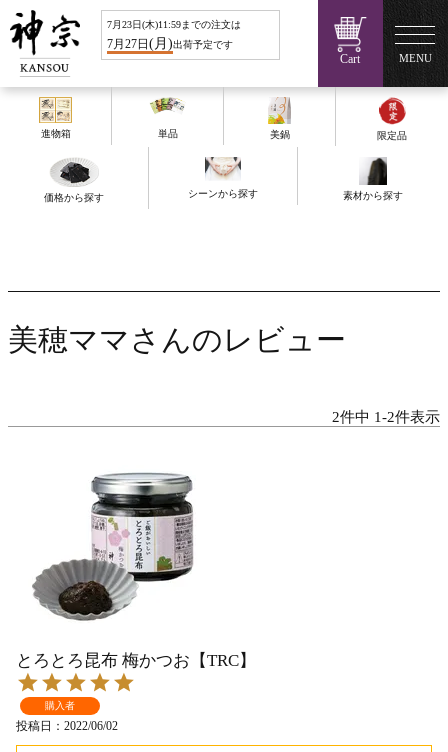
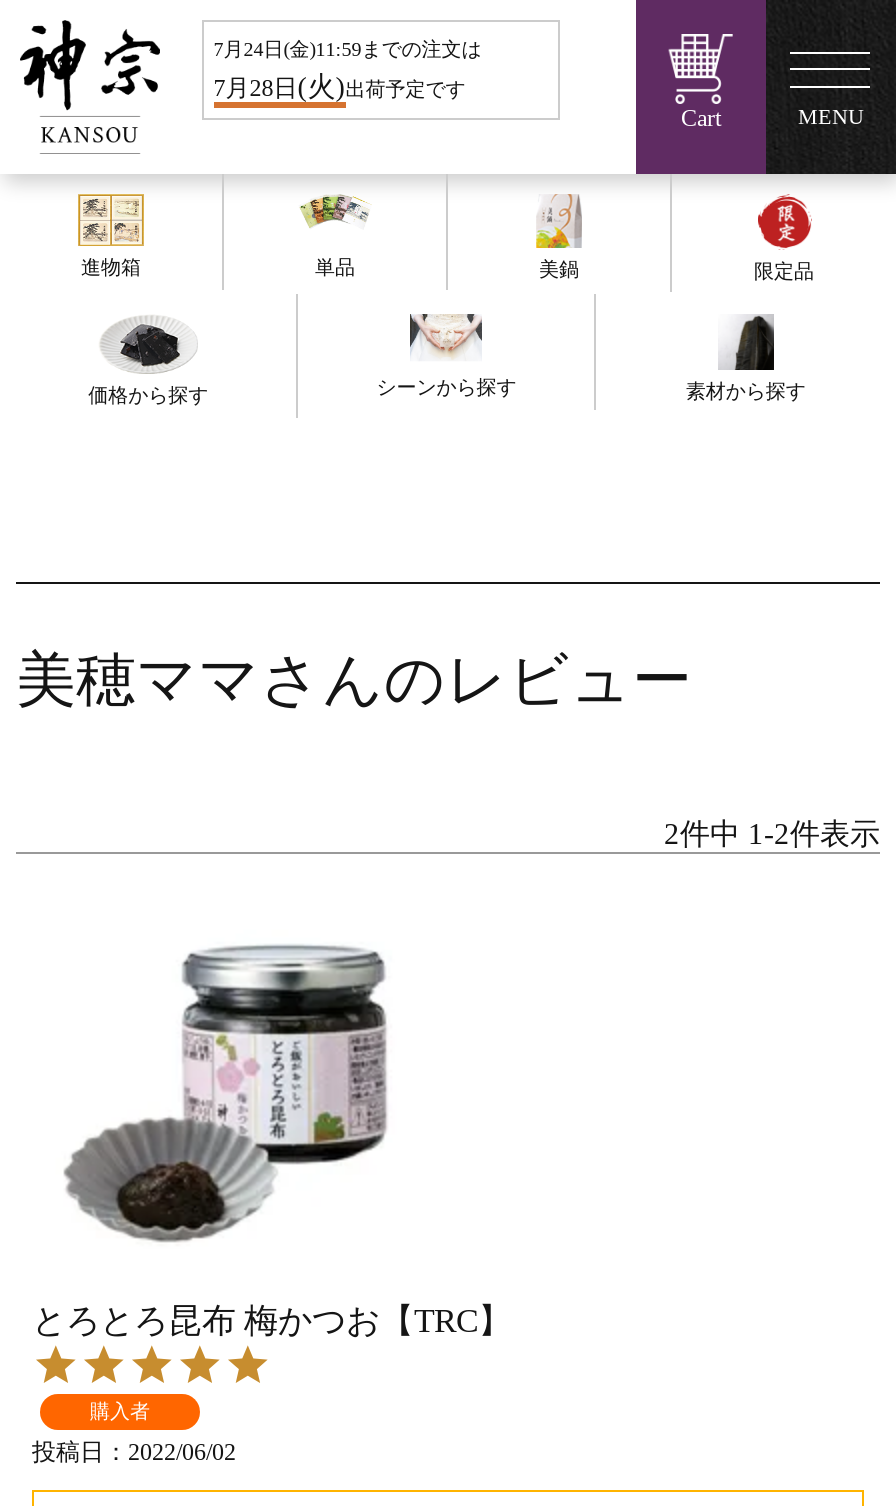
[107,19,241,30] 7月23日(木)11:59までの注文は -> [214,38,482,60] 7月24日(金)11:59までの注文は
[107,36,233,51] 7月27日(月)出荷予定です -> [214,72,466,102] 7月28日(火)出荷予定です

